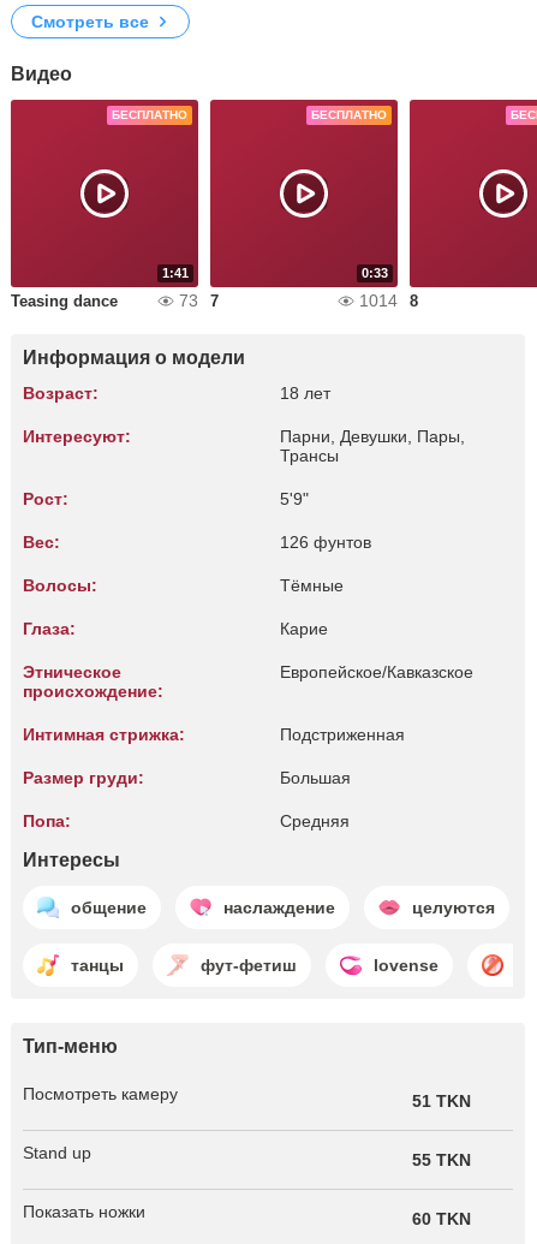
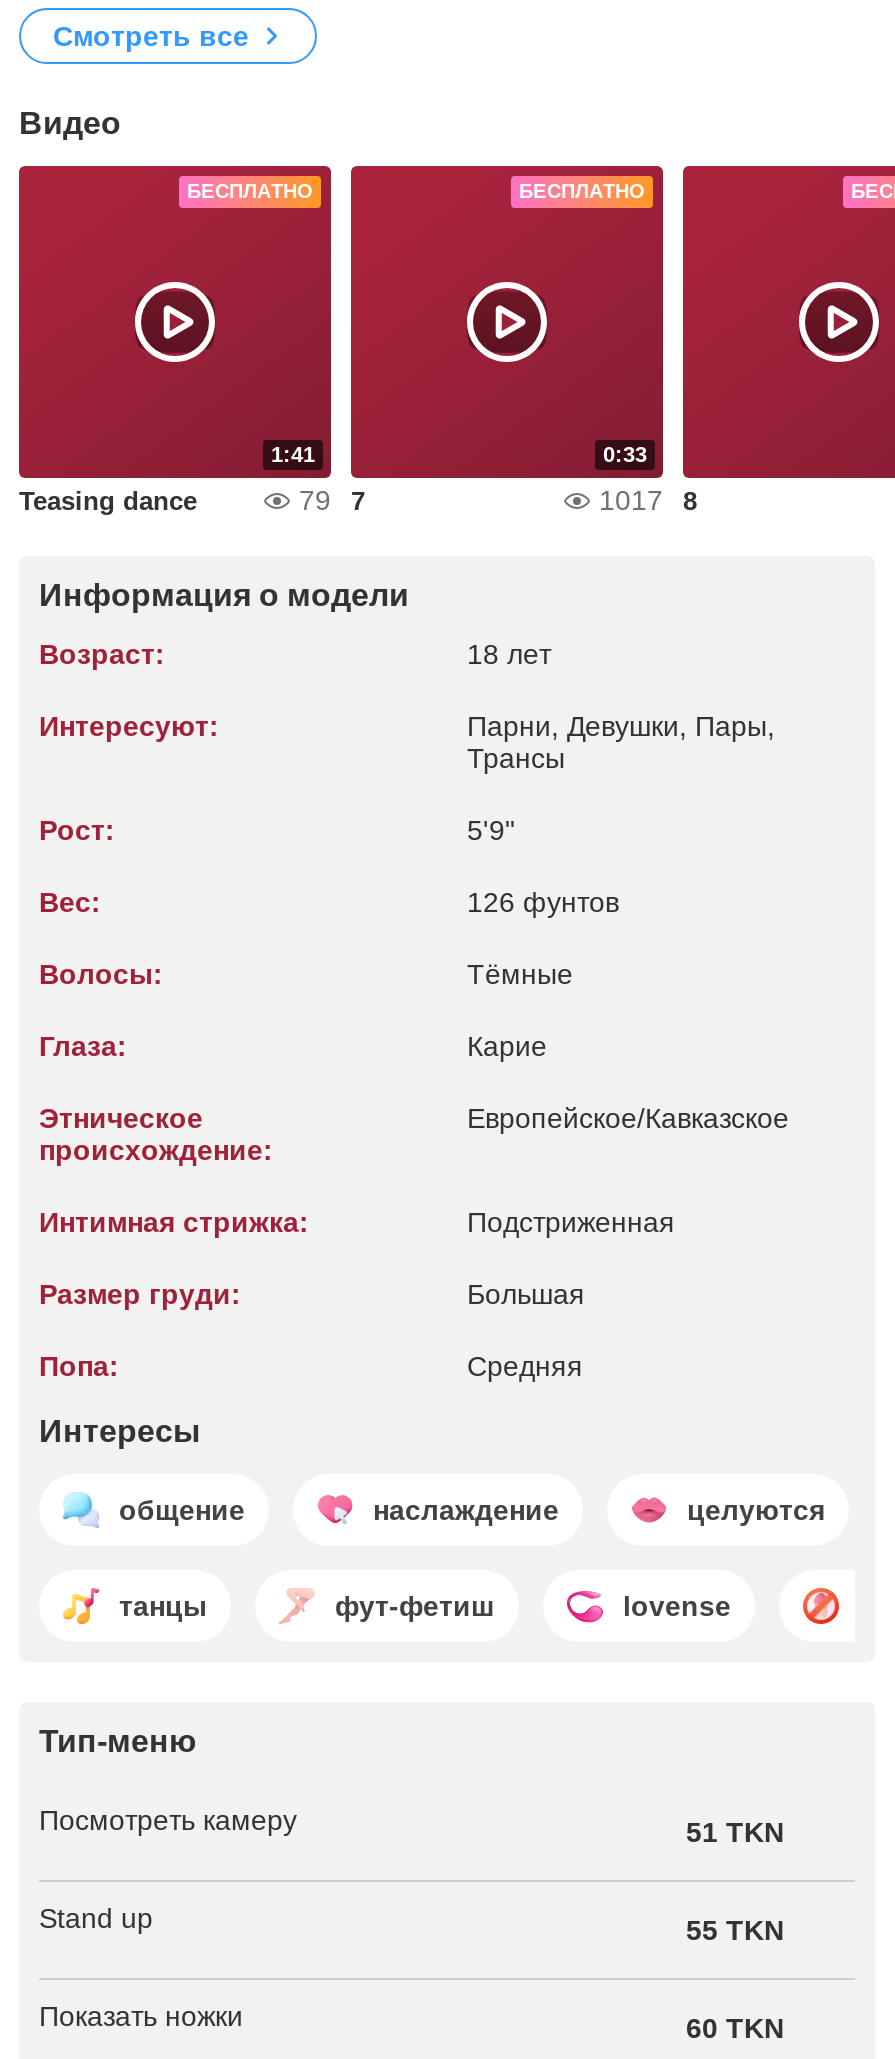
[179,291,219,310] 73 7 -> [299,484,365,516] 79 7
[359,291,418,310] 1014 8 -> [599,484,697,516] 1017 8

